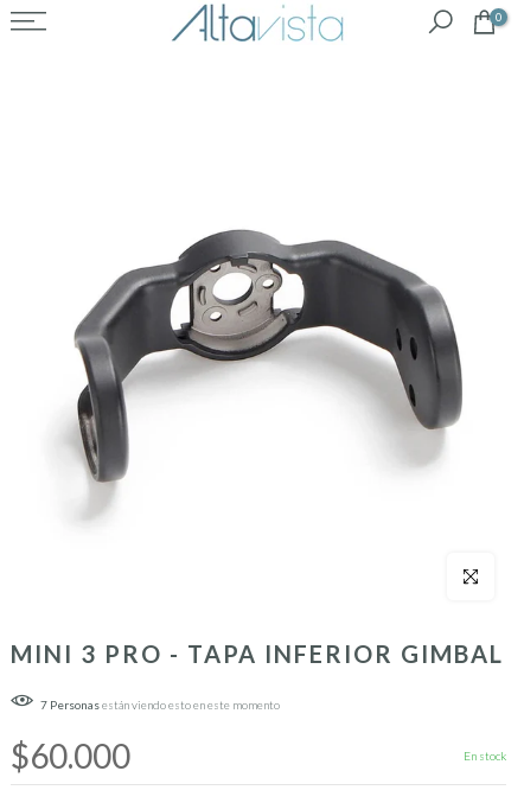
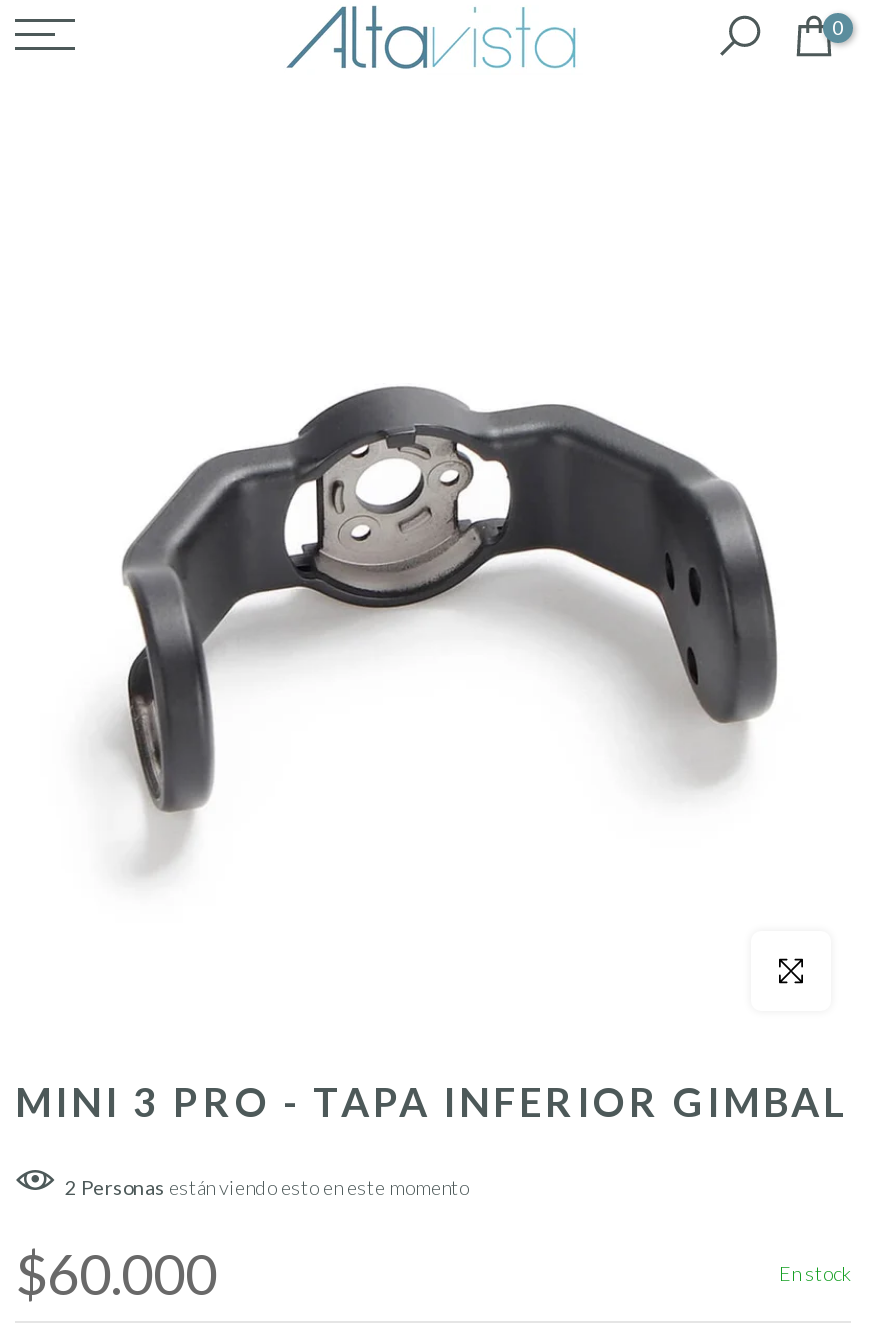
[40,697,280,712] 7 Personas están viendo esto en este momento -> [65,1175,469,1199] 2 Personas están viendo esto en este momento

